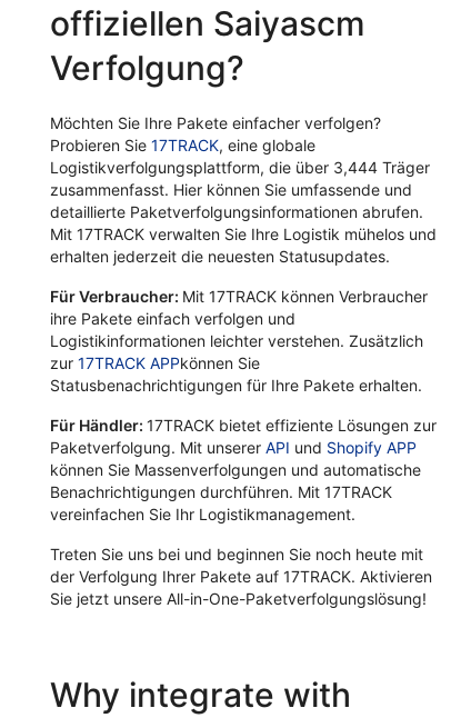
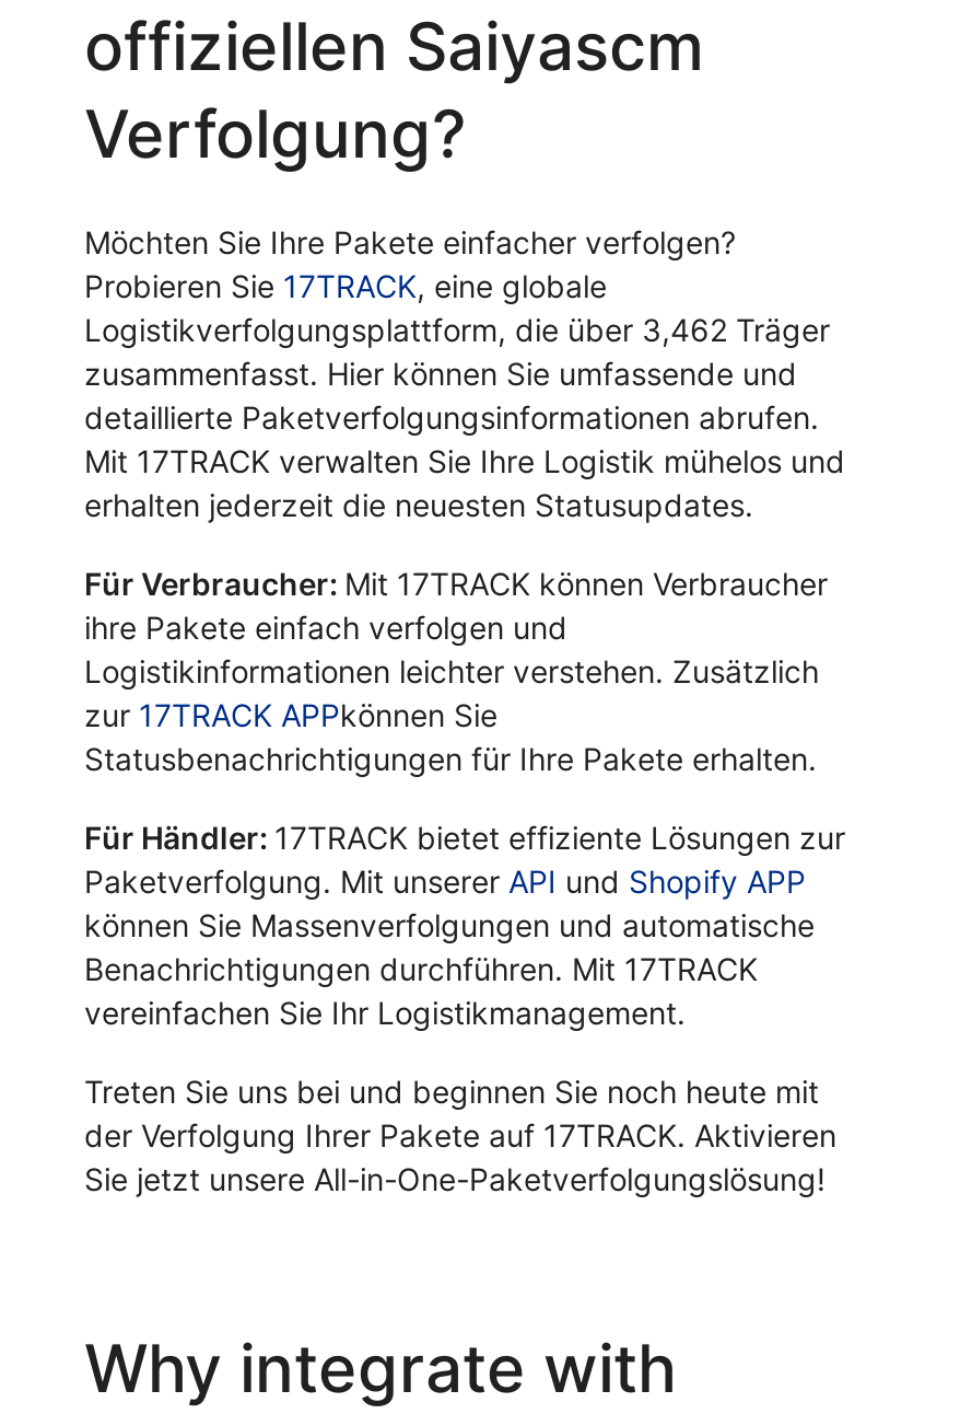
[50,158,430,177] Logistikverfolgungsplattform, die über 3,444 Träger -> [84,311,830,348] Logistikverfolgungsplattform, die über 3,462 Träger

